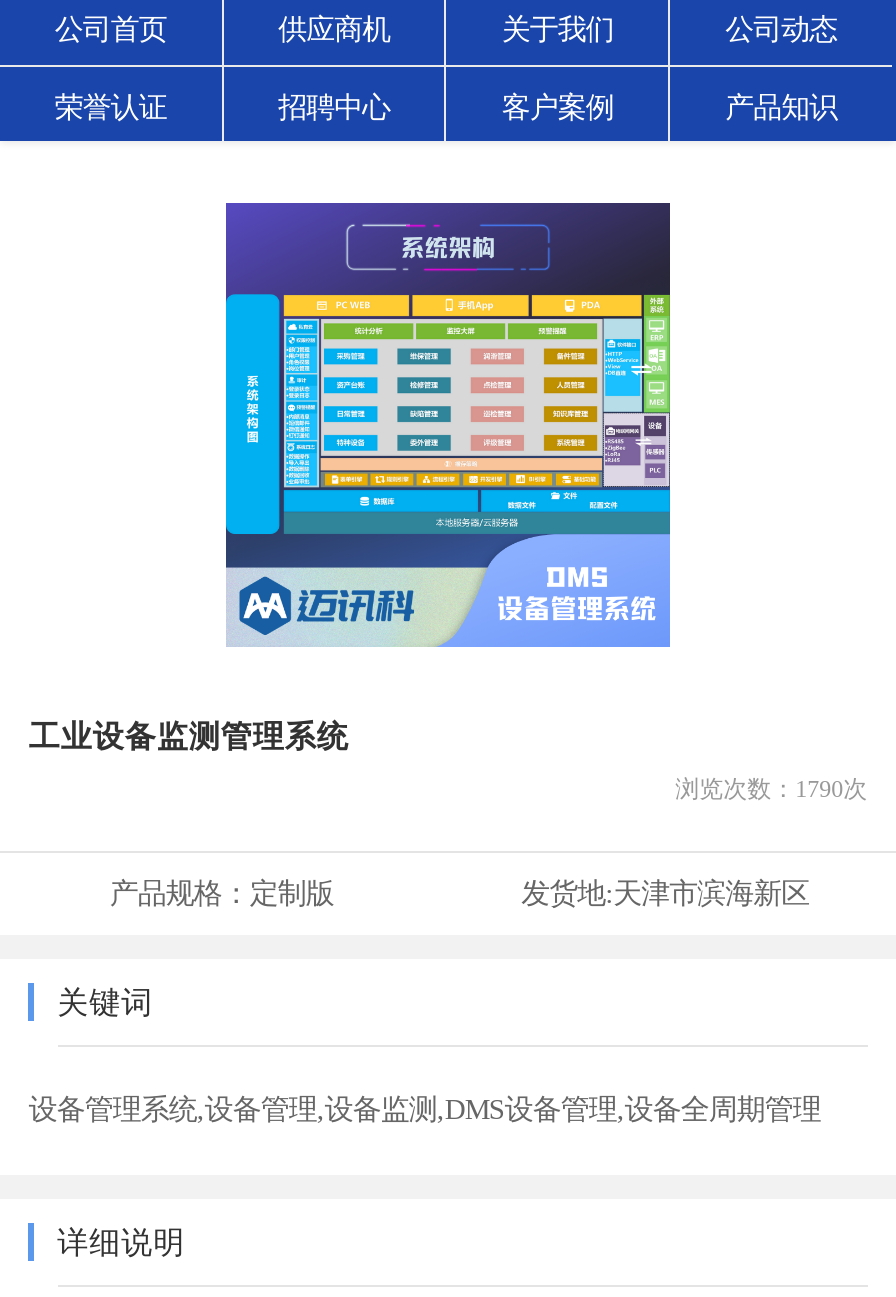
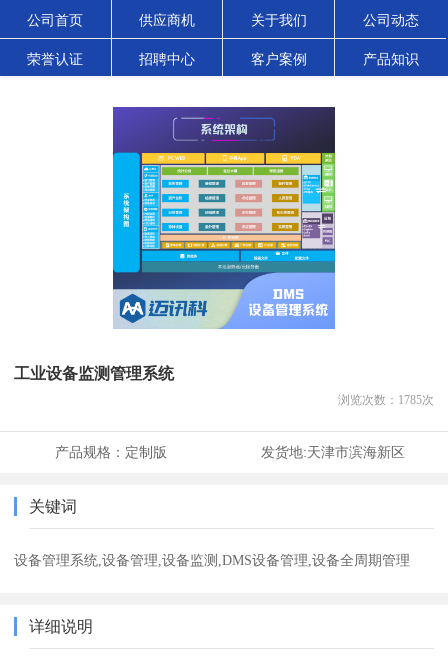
[675,775,867,803] 浏览次数：1790次 -> [338,393,434,407] 浏览次数：1785次

